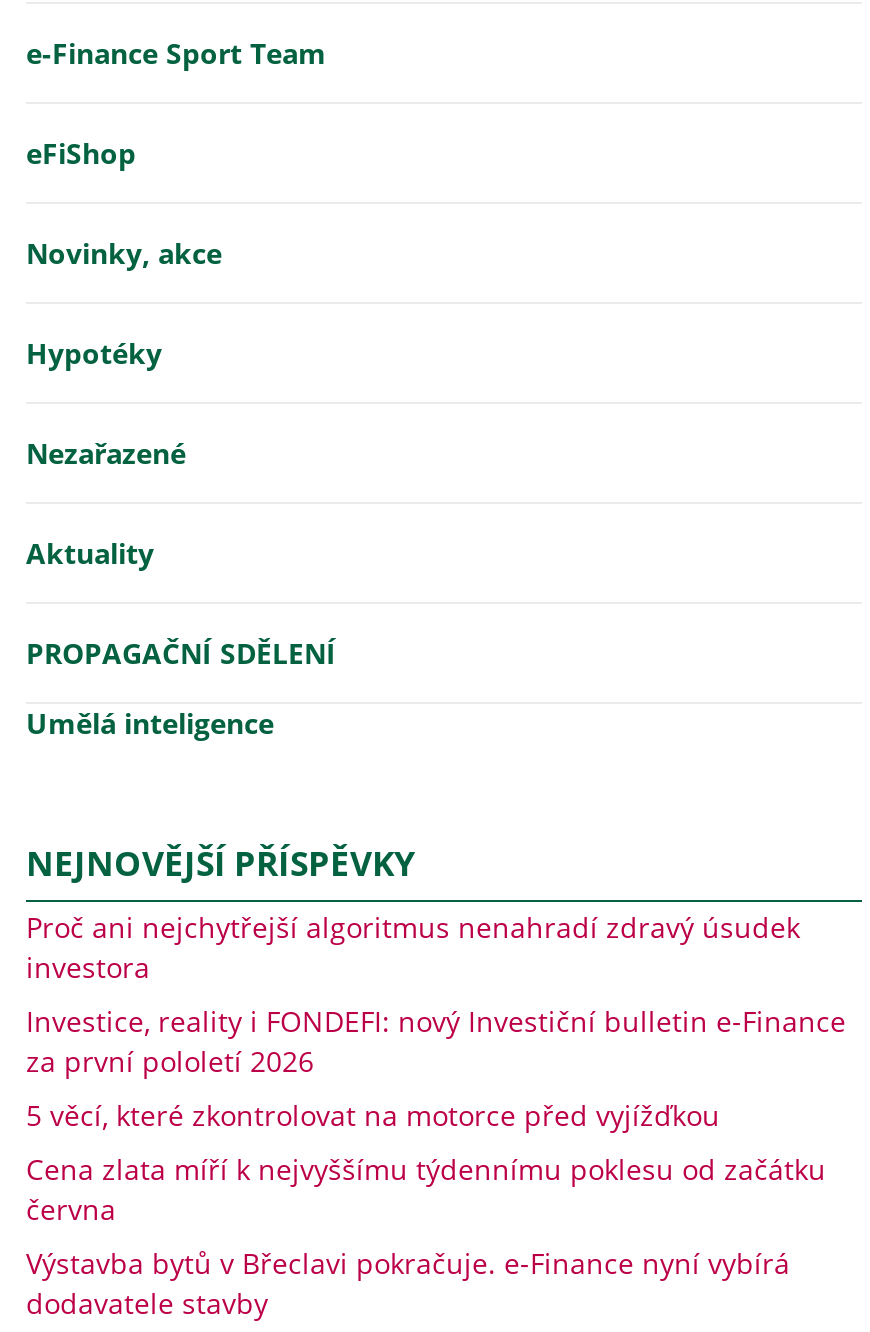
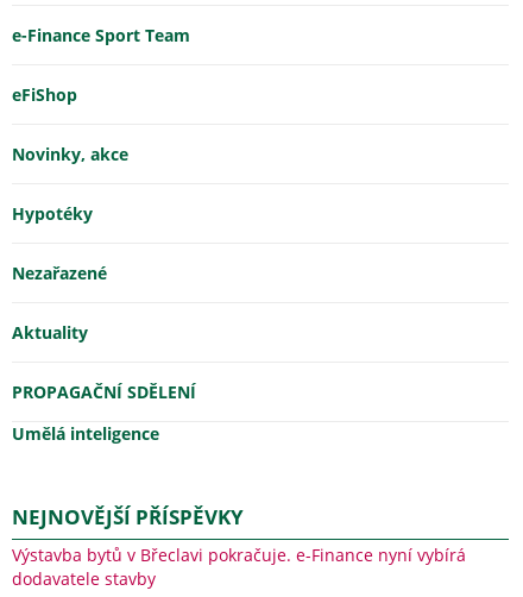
[26,909,846,1229] Proč ani nejchytřejší algoritmus nenahradí zdravý úsudek | investora | Investice, reality i FONDEFI: nový Investiční bulletin e-Finance | za první pololetí 2026 | 5 věcí, které zkontrolovat na motorce před vyjížďkou | Cena zlata míří k nejvyššímu týdennímu poklesu od začátku | června -> none

